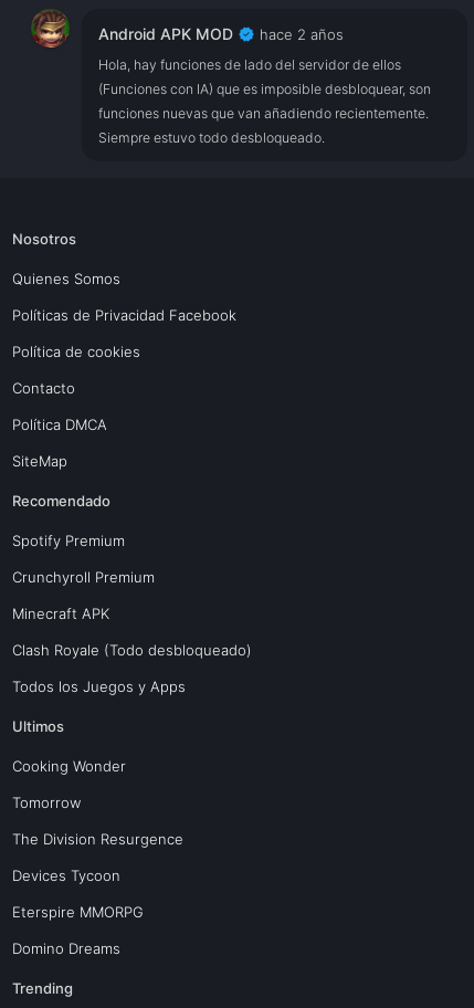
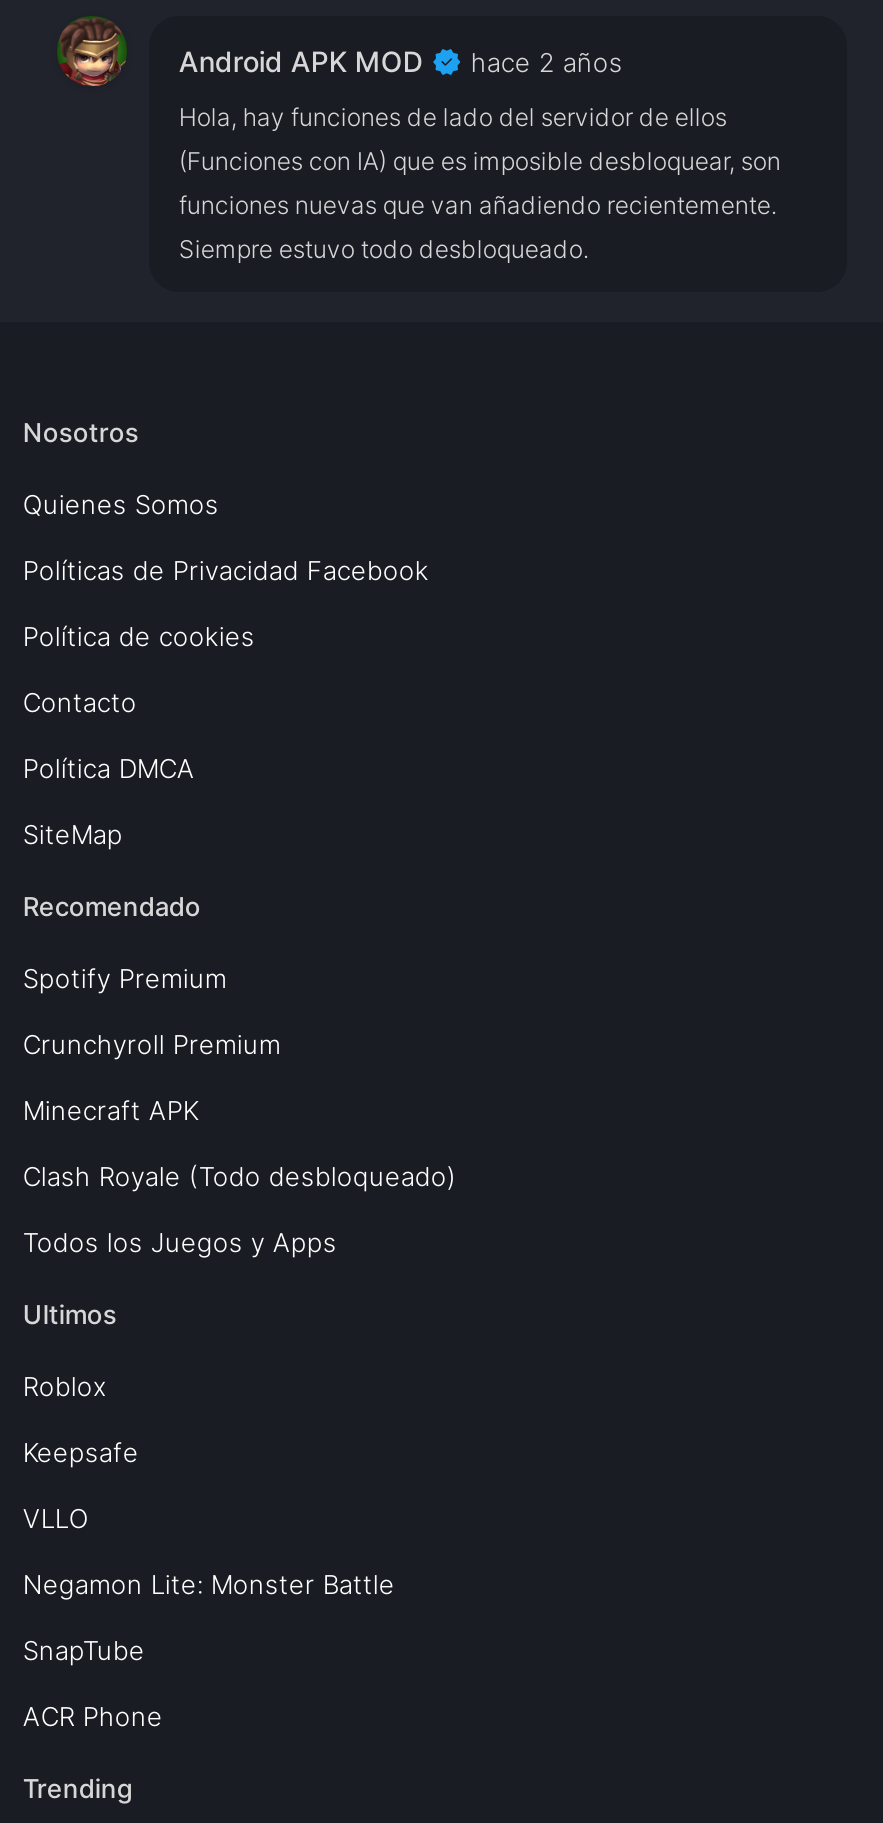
[12,757,126,774] Cooking Wonder -> [23,1369,107,1401] Roblox
[12,793,81,811] Tomorrow -> [23,1435,139,1467] Keepsafe
[12,830,183,847] The Division Resurgence -> [23,1501,89,1533] VLLO
[12,866,120,884] Devices Tycoon -> [23,1567,395,1599] Negamon Lite: Monster Battle
[12,903,144,920] Eterspire MMORPG -> [23,1633,145,1665] SnapTube
[12,939,120,957] Domino Dreams -> [23,1699,163,1731] ACR Phone

